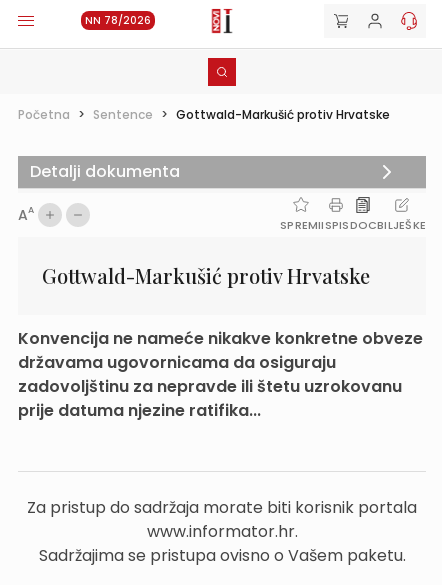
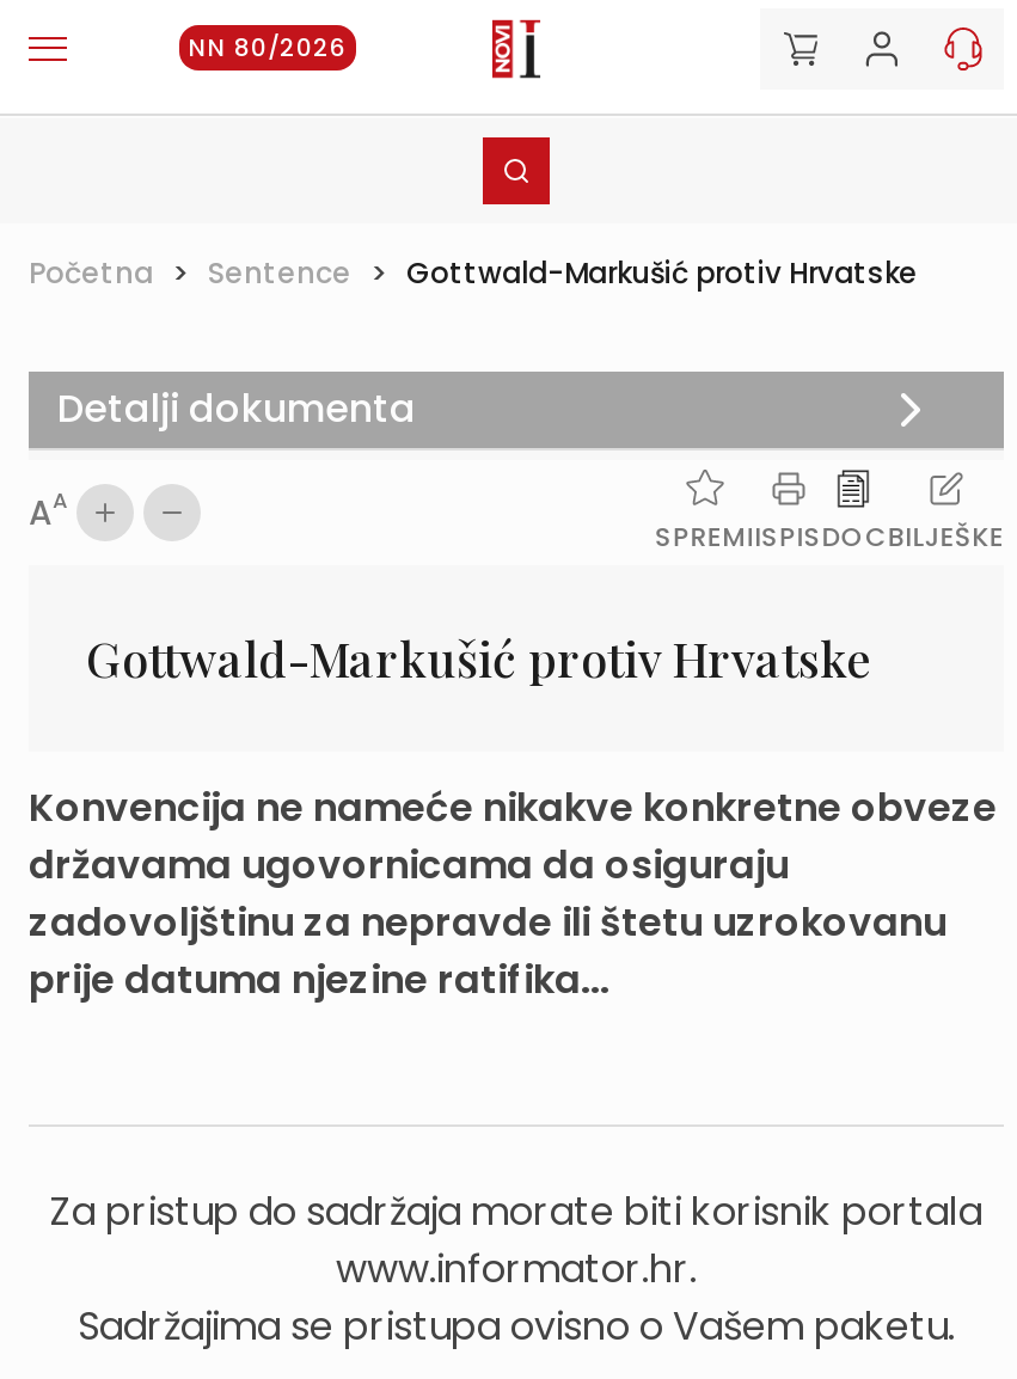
[85,13,151,28] NN 78/2026 -> [189,30,347,66] NN 80/2026

